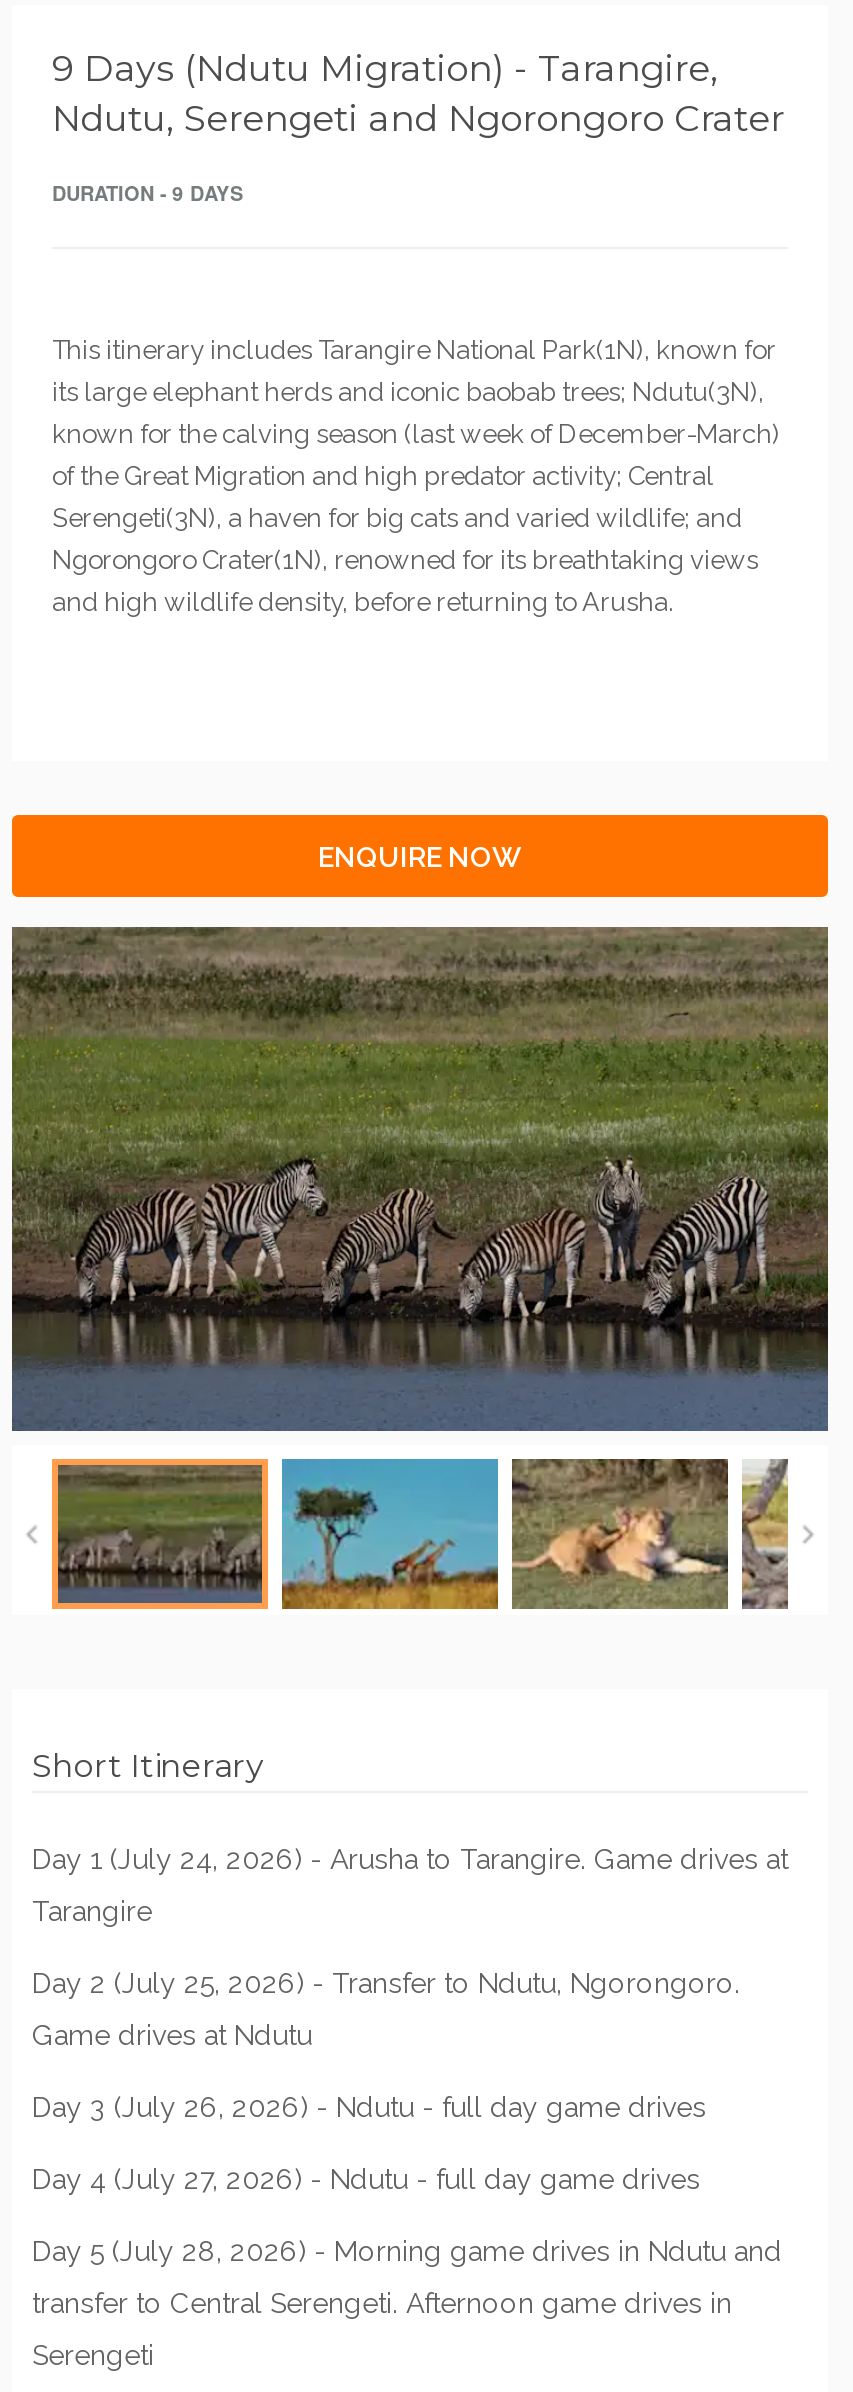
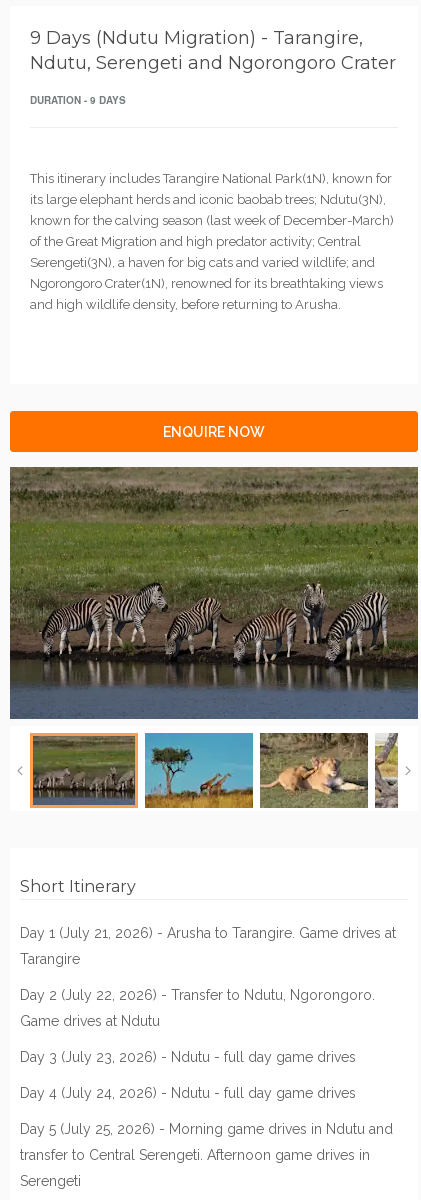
[32,1844,788,1876] Day 1 (July 24, 2026) - Arusha to Tarangire. Game drives at -> [20,925,396,941] Day 1 (July 21, 2026) - Arusha to Tarangire. Game drives at
[32,1968,740,2000] Day 2 (July 25, 2026) - Transfer to Ndutu, Ngorongoro. -> [20,987,375,1003] Day 2 (July 22, 2026) - Transfer to Ndutu, Ngorongoro.
[32,2092,706,2124] Day 3 (July 26, 2026) - Ndutu - full day game drives -> [20,1049,356,1065] Day 3 (July 23, 2026) - Ndutu - full day game drives
[32,2164,700,2196] Day 4 (July 27, 2026) - Ndutu - full day game drives -> [20,1085,356,1101] Day 4 (July 24, 2026) - Ndutu - full day game drives
[32,2236,782,2268] Day 5 (July 28, 2026) - Morning game drives in Ndutu and -> [20,1121,393,1137] Day 5 (July 25, 2026) - Morning game drives in Ndutu and

